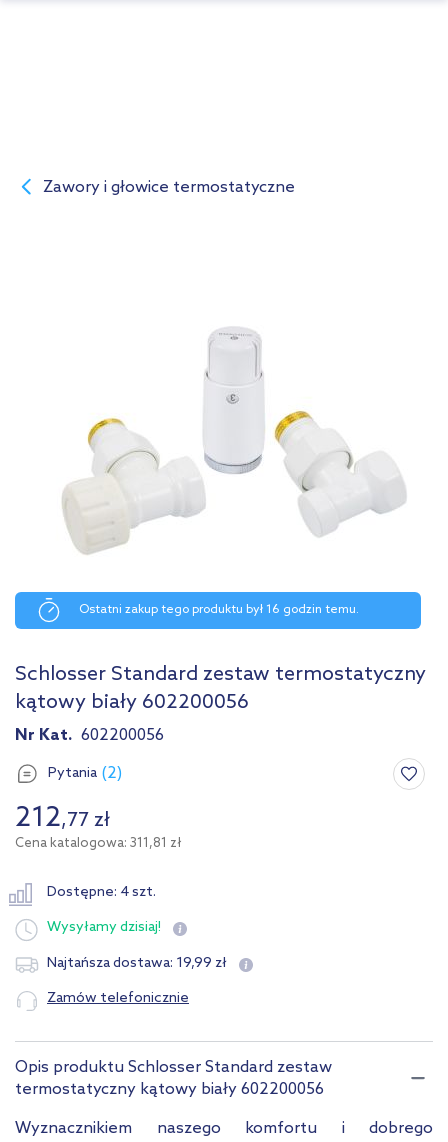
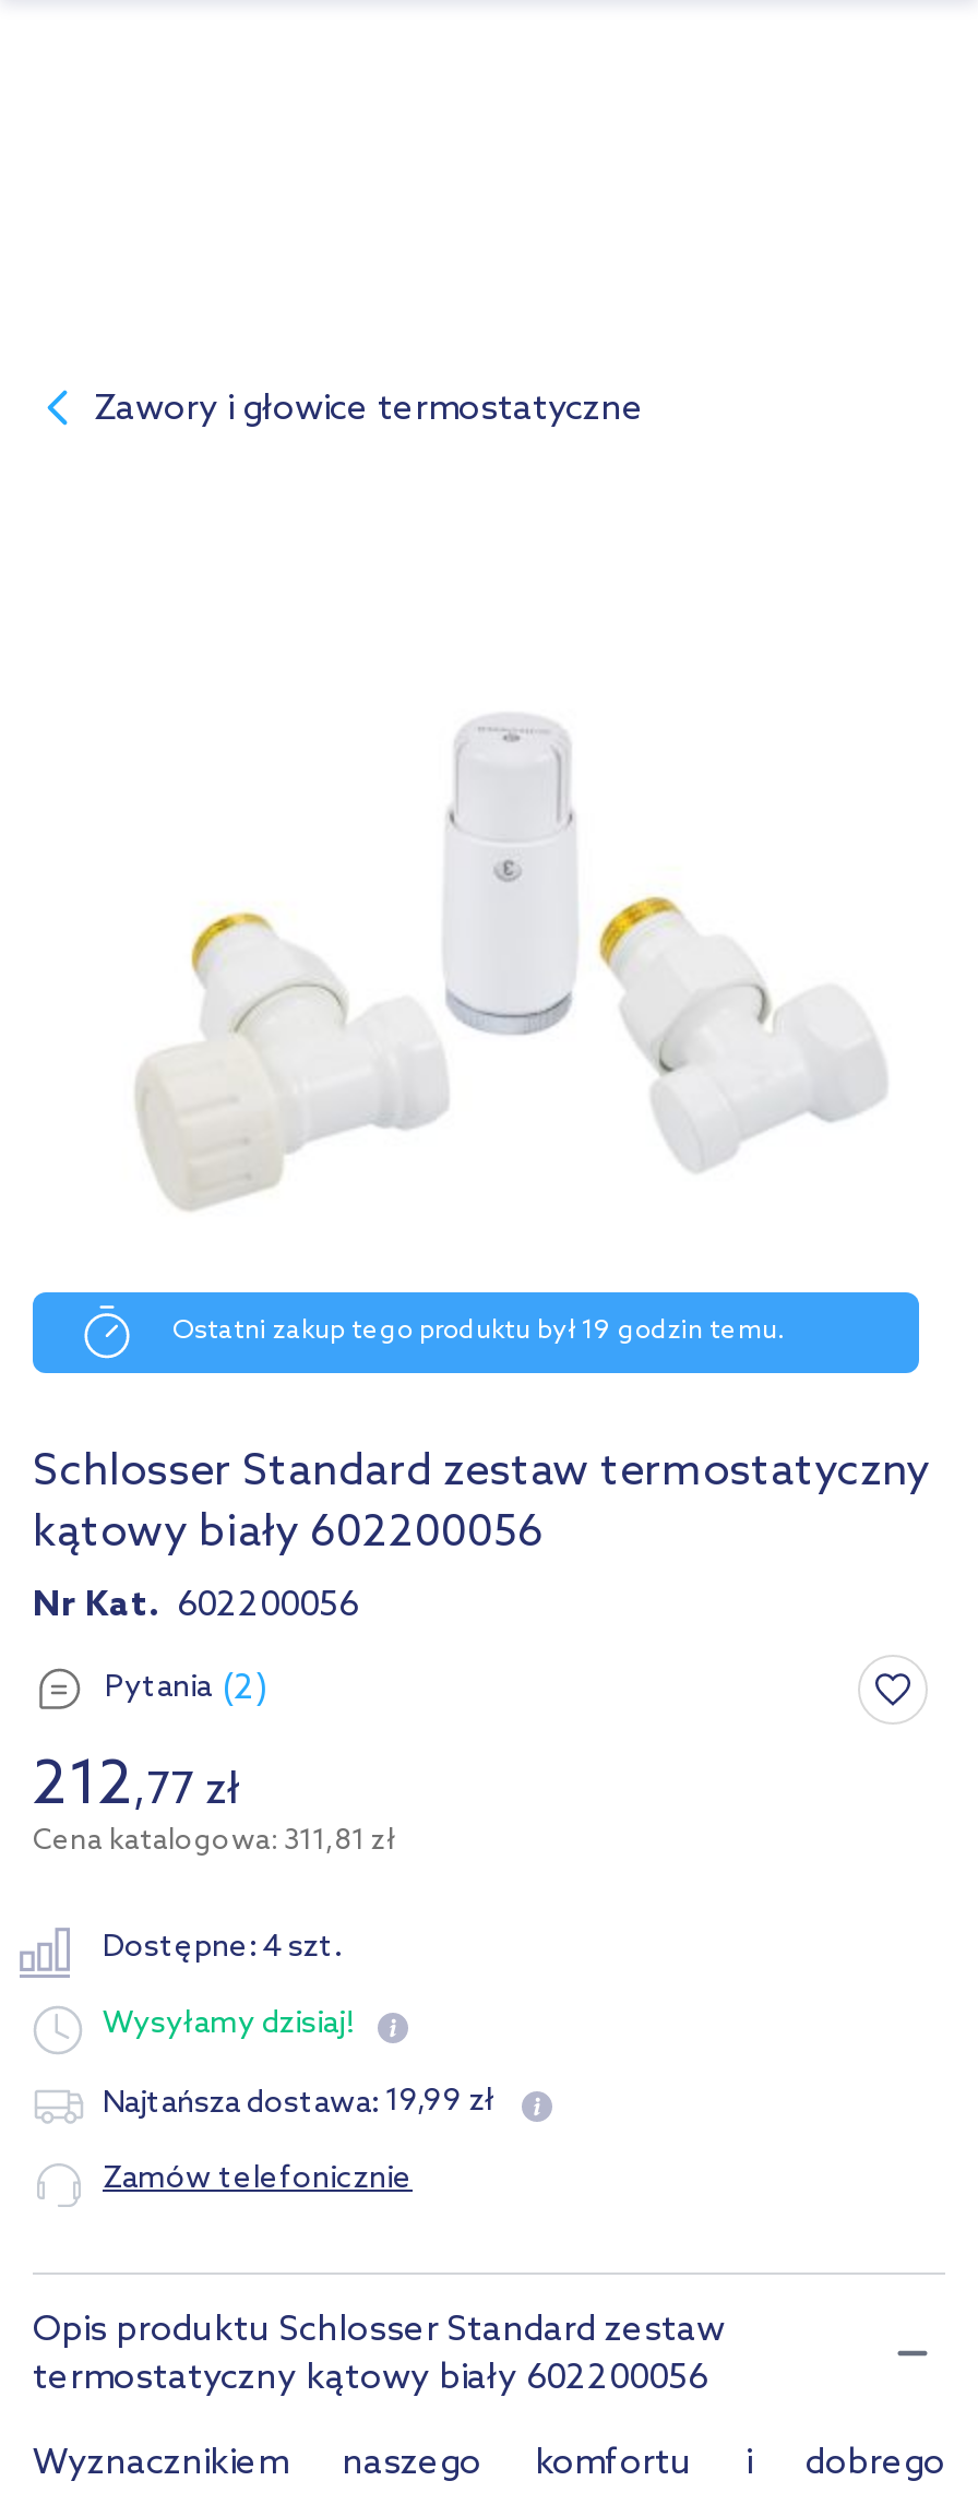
[79,603,359,617] Ostatni zakup tego produktu był 16 godzin temu. -> [172,1317,784,1347] Ostatni zakup tego produktu był 19 godzin temu.

